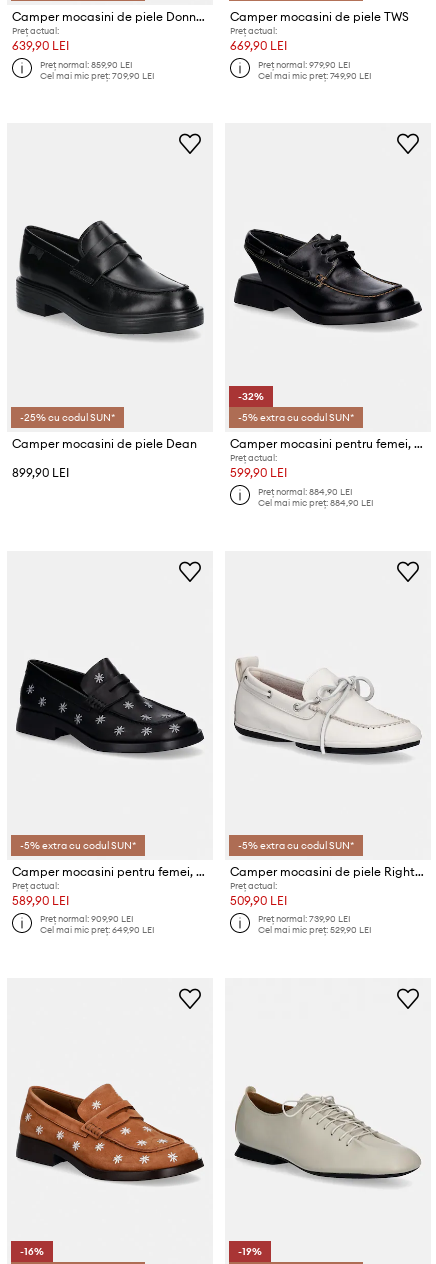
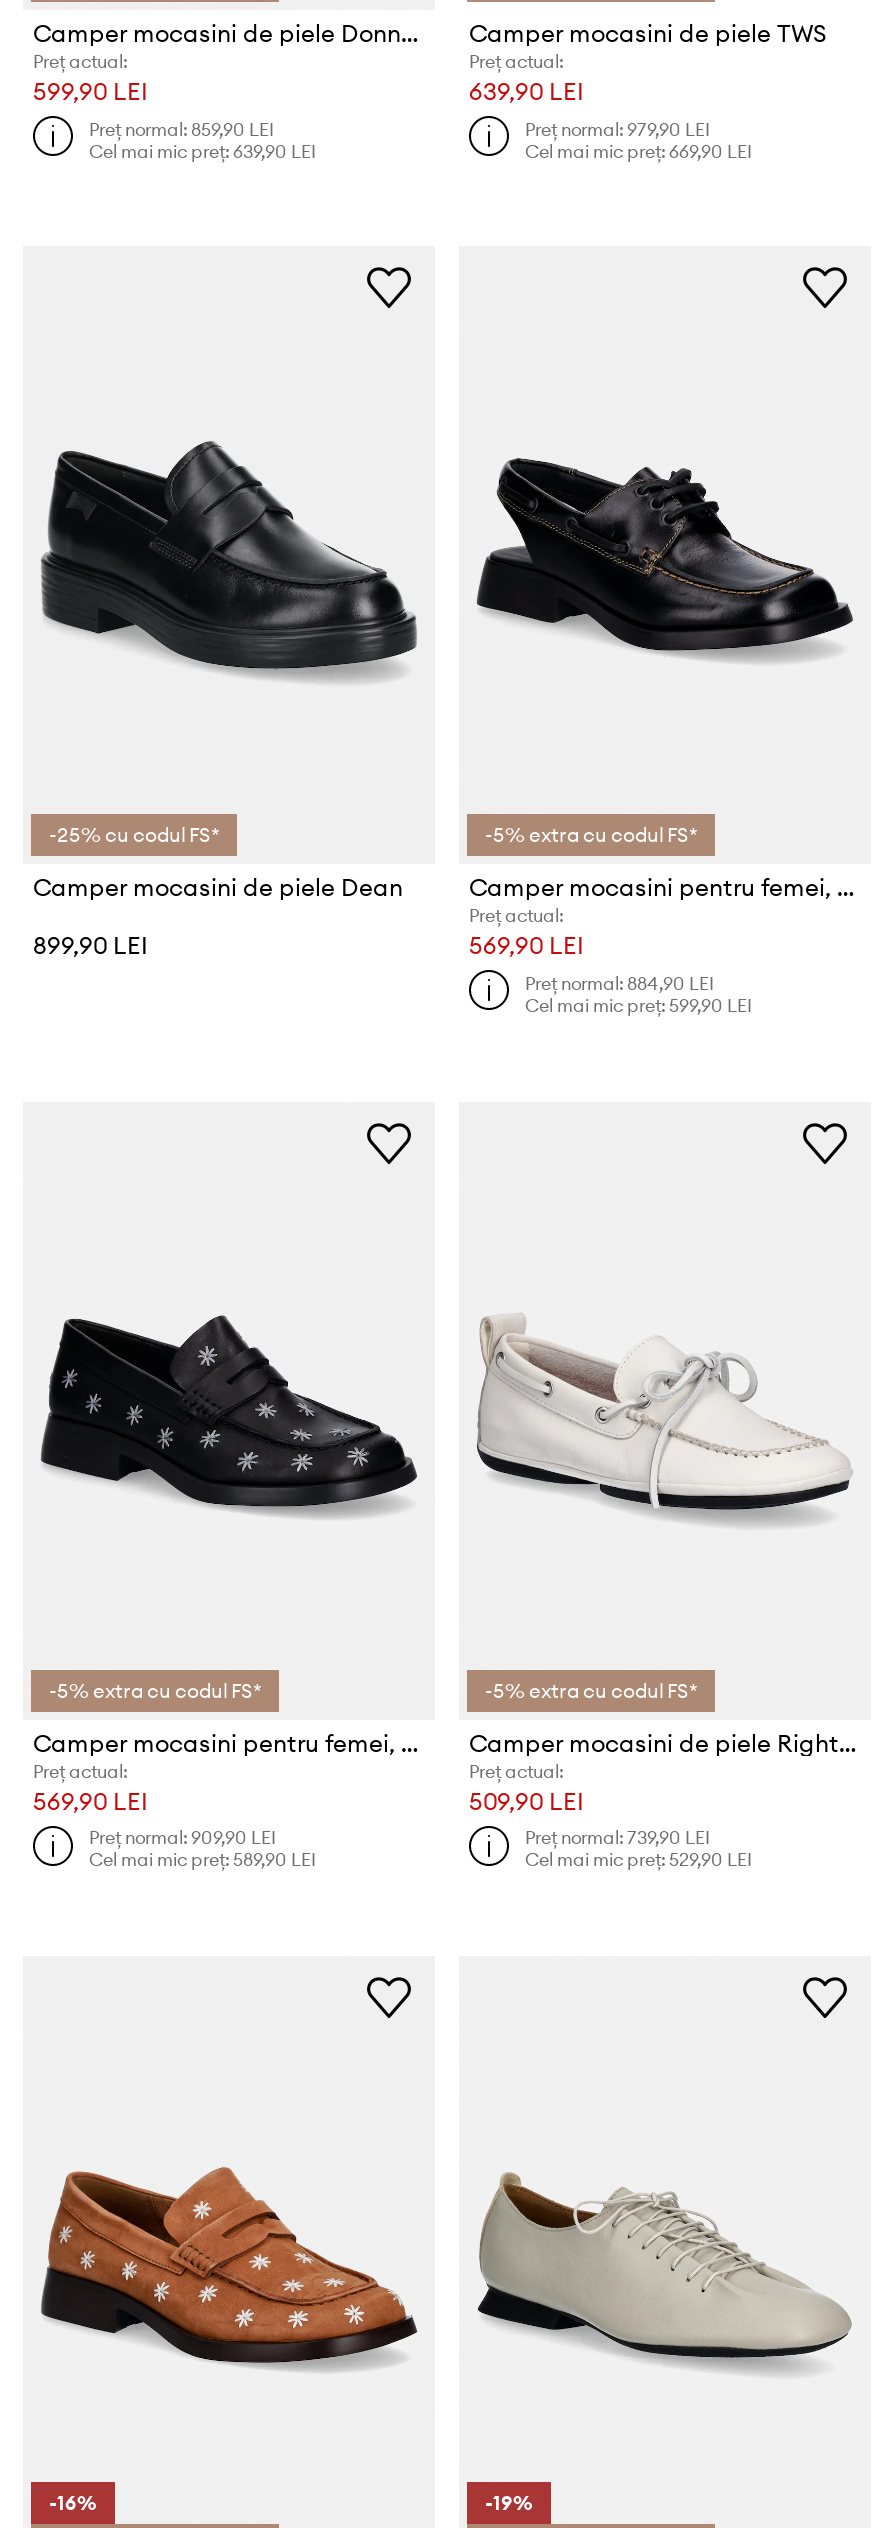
[12,38,69,53] 639,90 LEI -> [33,76,147,106] 599,90 LEI
[230,38,287,53] 669,90 LEI -> [469,76,583,106] 639,90 LEI
[40,70,155,81] Cel mai mic preț: 709,90 LEI -> [89,139,317,161] Cel mai mic preț: 639,90 LEI
[258,70,372,81] Cel mai mic preț: 749,90 LEI -> [525,139,753,161] Cel mai mic preț: 669,90 LEI
[238,390,354,424] -32% | -5% extra cu codul SUN* -> [485,823,697,849] -5% extra cu codul FS*
[20,411,115,424] -25% cu codul SUN* -> [49,823,219,849] -25% cu codul FS*
[230,465,287,480] 599,90 LEI -> [469,931,583,961] 569,90 LEI
[258,497,374,508] Cel mai mic preț: 884,90 LEI -> [525,994,753,1016] Cel mai mic preț: 599,90 LEI
[20,839,136,852] -5% extra cu codul SUN* -> [49,1678,261,1704] -5% extra cu codul FS*
[238,839,354,852] -5% extra cu codul SUN* -> [485,1678,697,1704] -5% extra cu codul FS*
[12,893,69,908] 589,90 LEI -> [33,1786,147,1816] 569,90 LEI
[40,924,155,935] Cel mai mic preț: 649,90 LEI -> [89,1849,317,1871] Cel mai mic preț: 589,90 LEI

